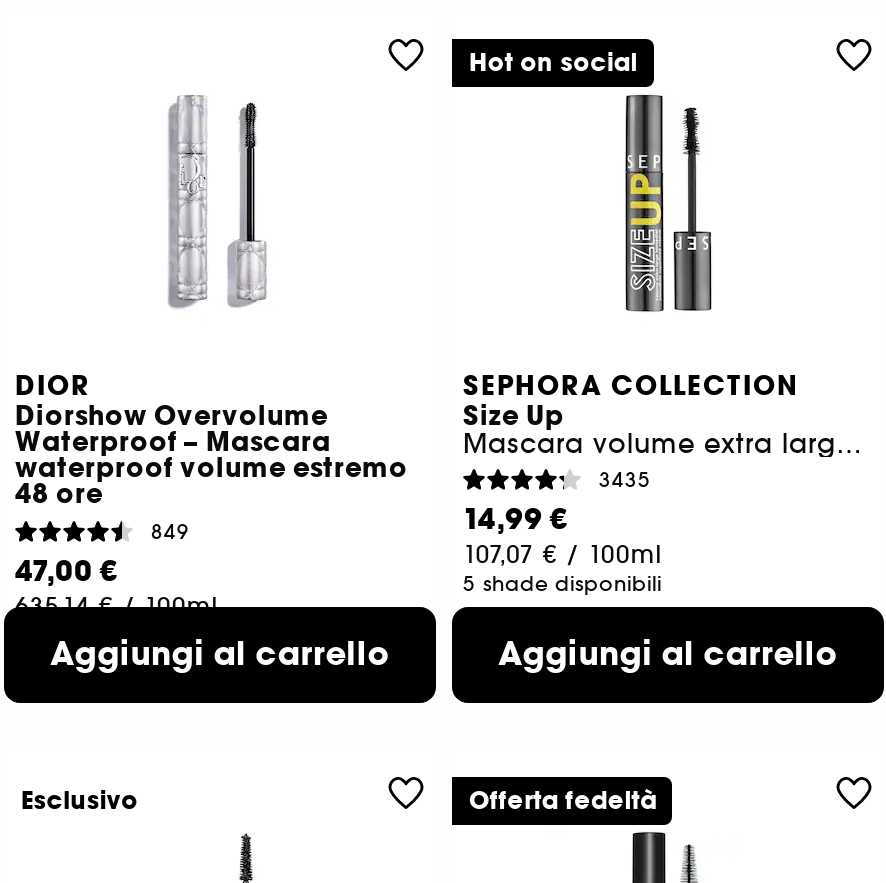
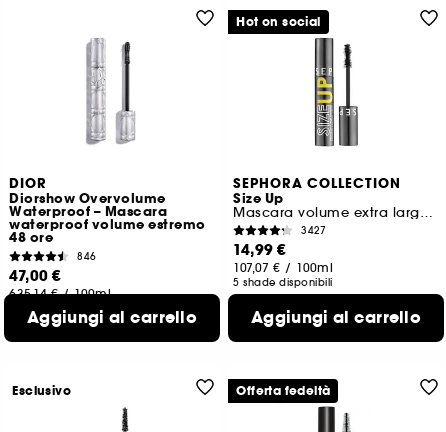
[599,466,651,492] 3435 -> [301,223,326,236] 3427
[151,518,190,544] 849 -> [77,249,97,262] 846

